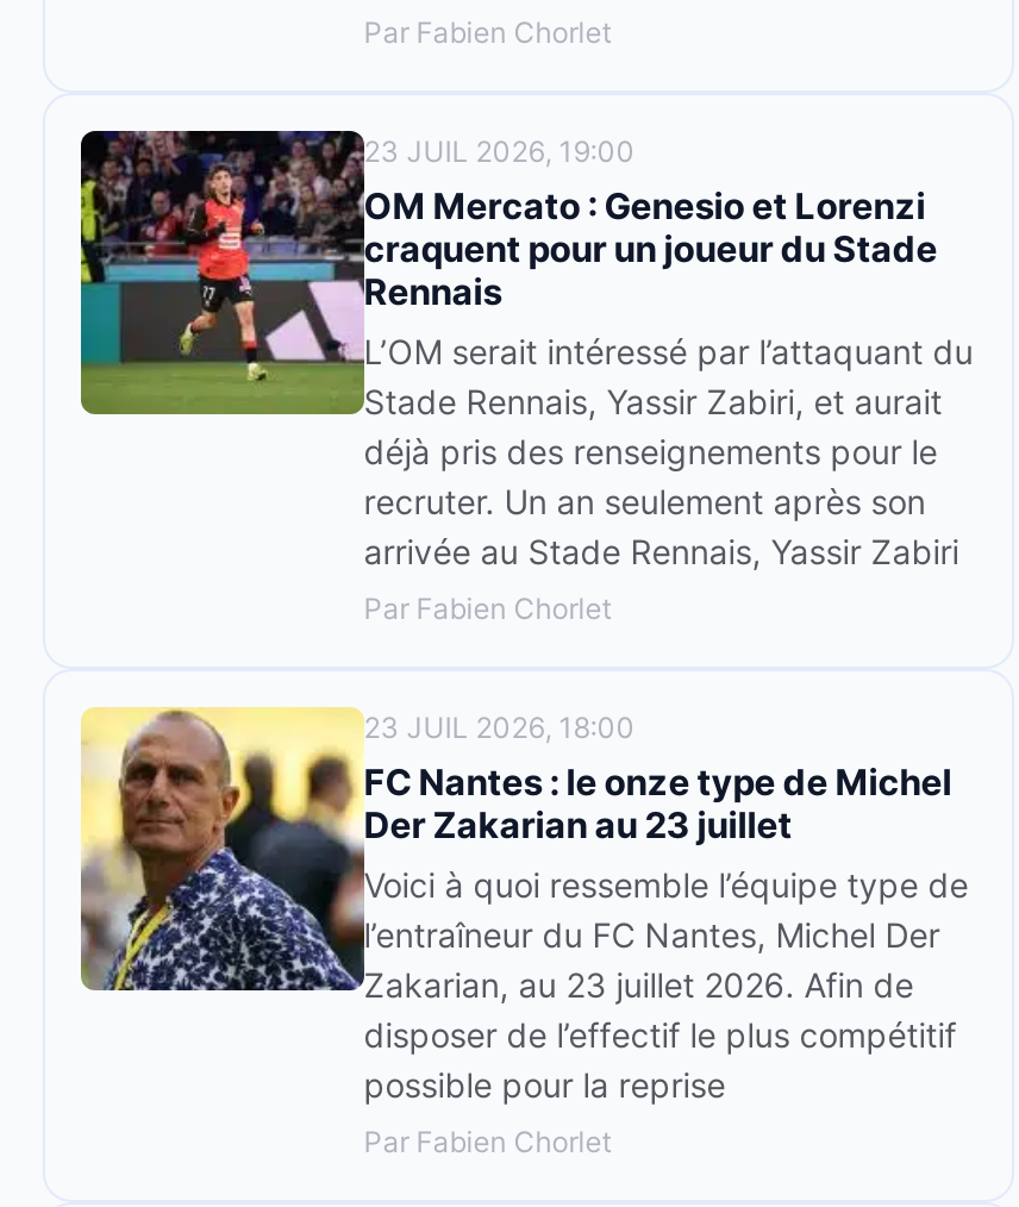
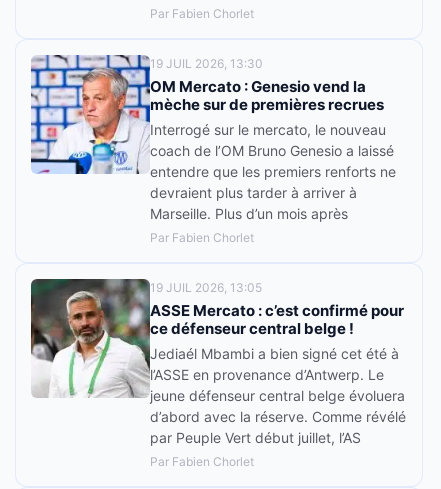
[79,129,973,571] [image] | 23 JUIL 2026, 19:00 | OM Mercato : Genesio et Lorenzi | craquent pour un joueur du Stade | Rennais | L’OM serait intéressé par l’attaquant du | Stade Rennais, Yassir Zabiri, et aurait | déjà pris des renseignements pour le | recruter. Un an seulement après son | arrivée au Stade Rennais, Yassir Zabiri -> [30,54,396,222] [image] | 19 JUIL 2026, 13:30 | OM Mercato : Genesio vend la | mèche sur de premières recrues | Interrogé sur le mercato, le nouveau | coach de l’OM Bruno Genesio a laissé | entendre que les premiers renforts ne | devraient plus tarder à arriver à | Marseille. Plus d’un mois après
[79,707,968,1105] [image] | 23 JUIL 2026, 18:00 | FC Nantes : le onze type de Michel | Der Zakarian au 23 juillet | Voici à quoi ressemble l’équipe type de | l’entraîneur du FC Nantes, Michel Der | Zakarian, au 23 juillet 2026. Afin de | disposer de l’effectif le plus compétitif | possible pour la reprise -> [30,278,406,446] [image] | 19 JUIL 2026, 13:05 | ASSE Mercato : c’est confirmé pour | ce défenseur central belge ! | Jediaél Mbambi a bien signé cet été à | l’ASSE en provenance d’Antwerp. Le | jeune défenseur central belge évoluera | d’abord avec la réserve. Comme révélé | par Peuple Vert début juillet, l’AS

